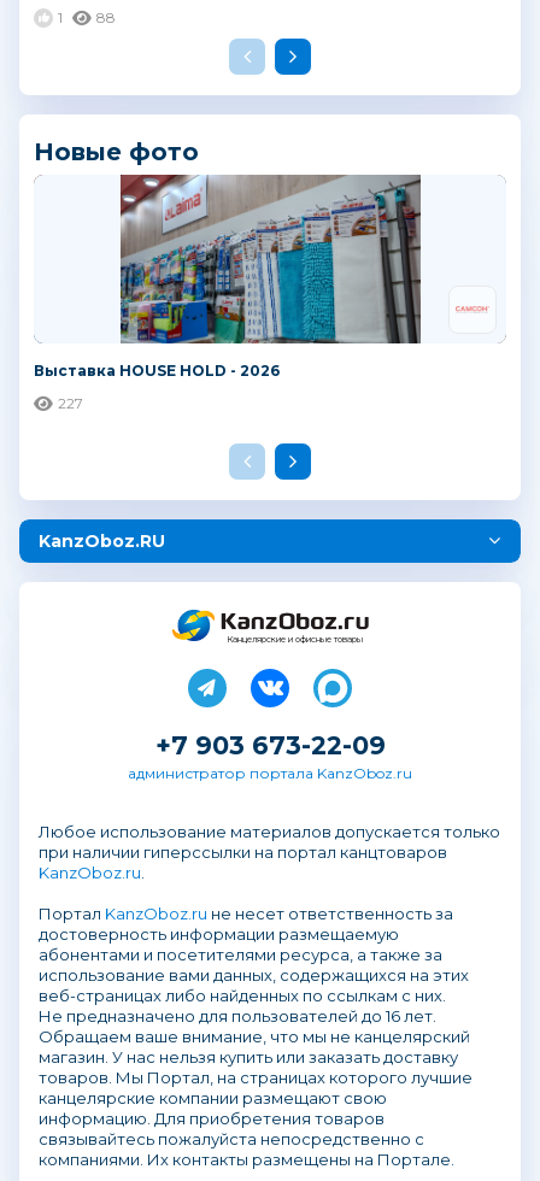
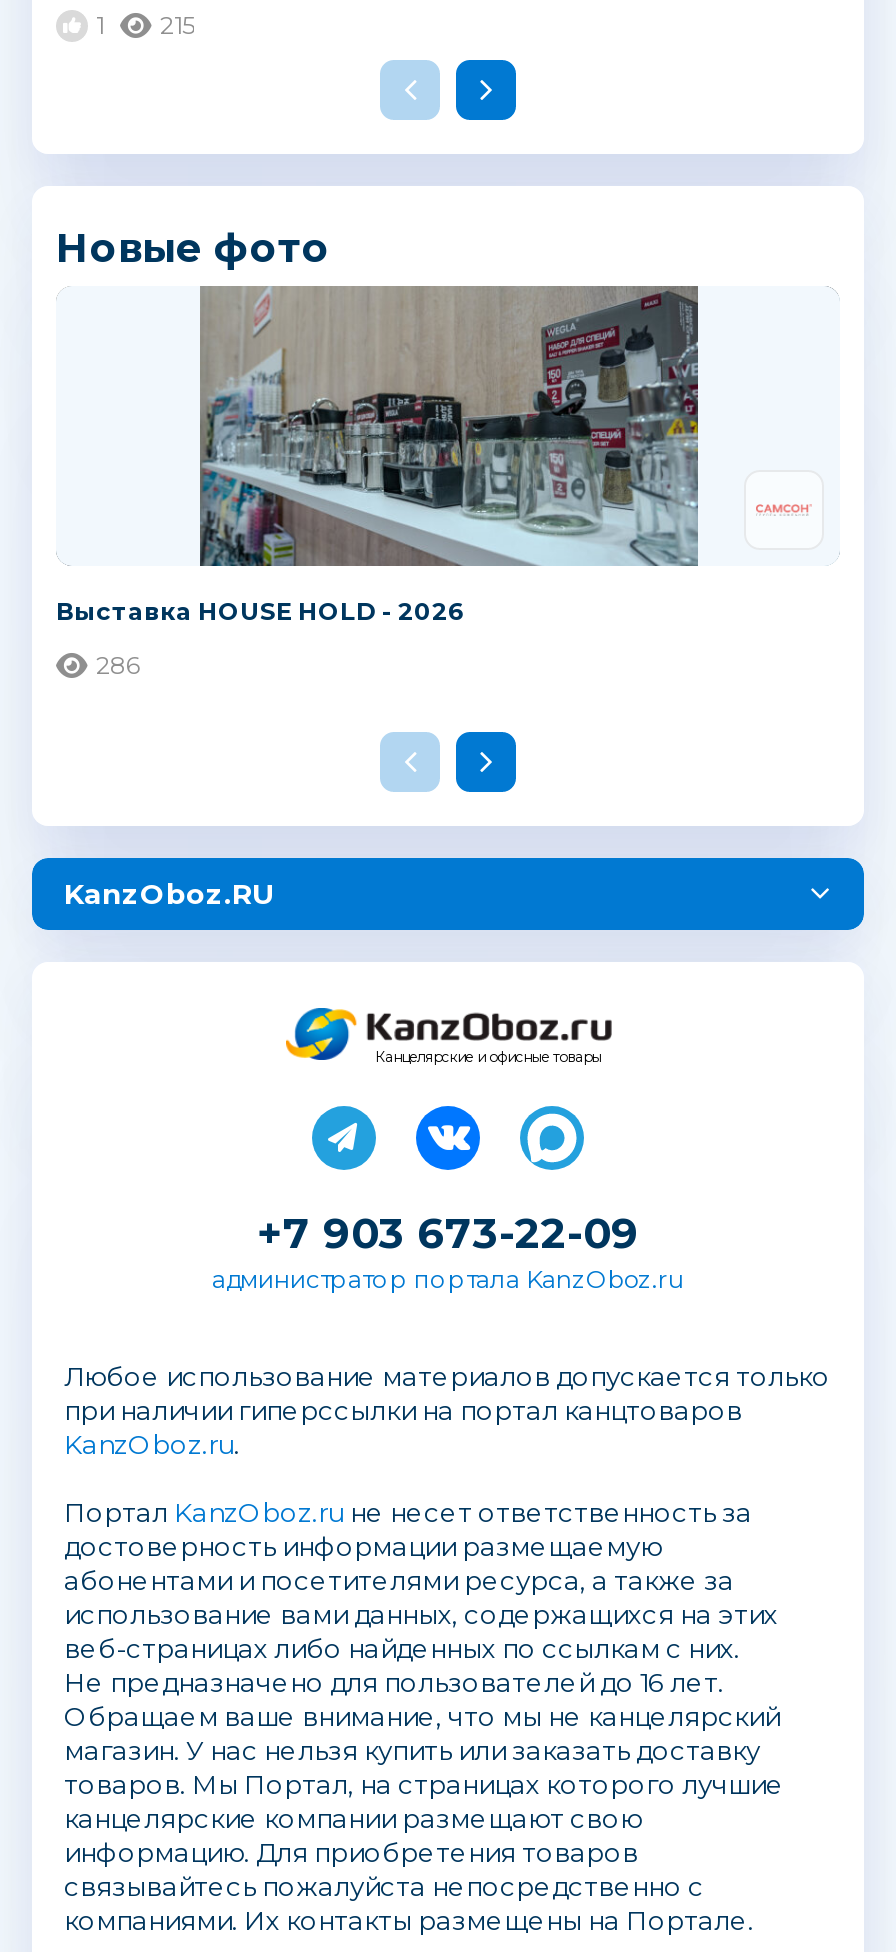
[58,8,116,27] 1 88 -> [96,10,194,40] 1 215
[121,175,421,345] [image] -> [200,286,700,568] [image]
[58,394,83,412] 227 -> [96,650,140,680] 286

